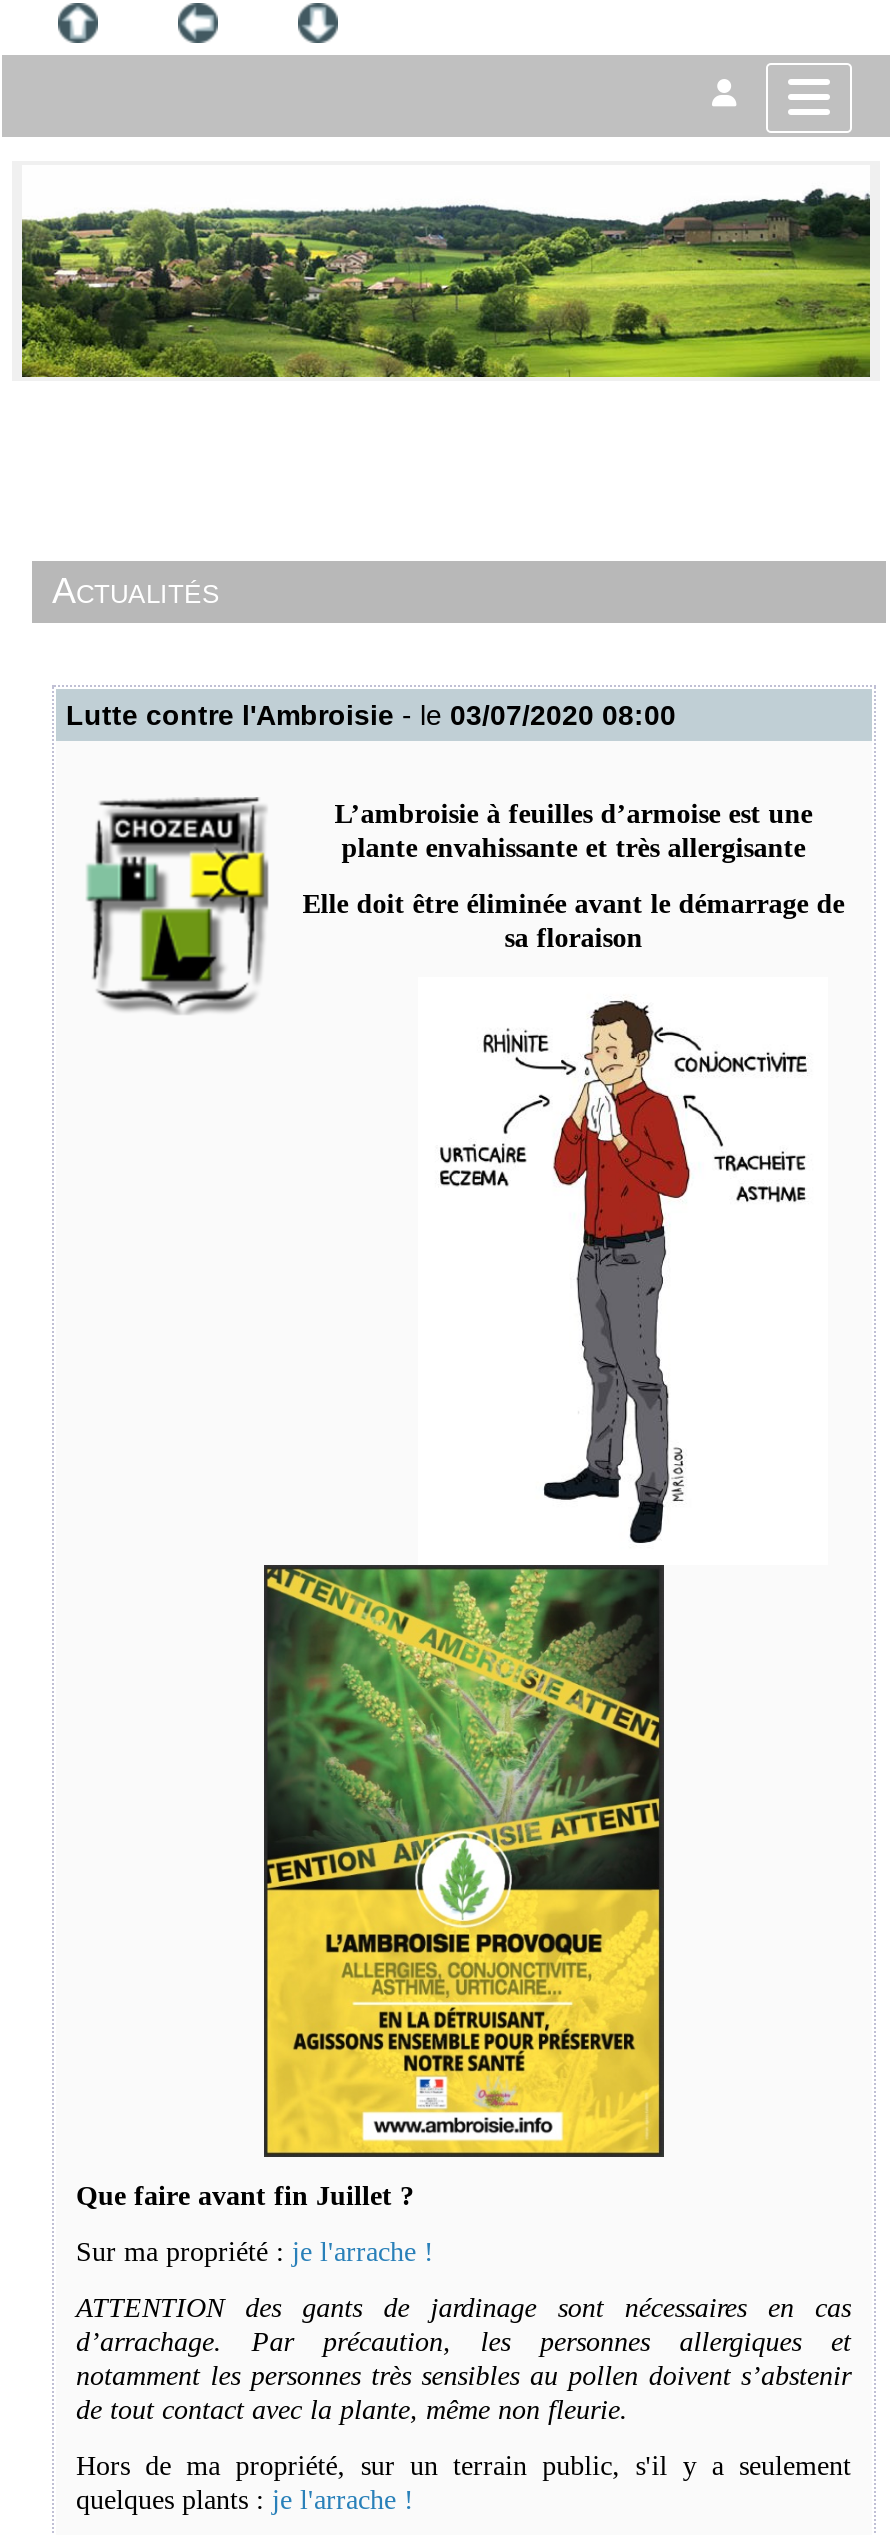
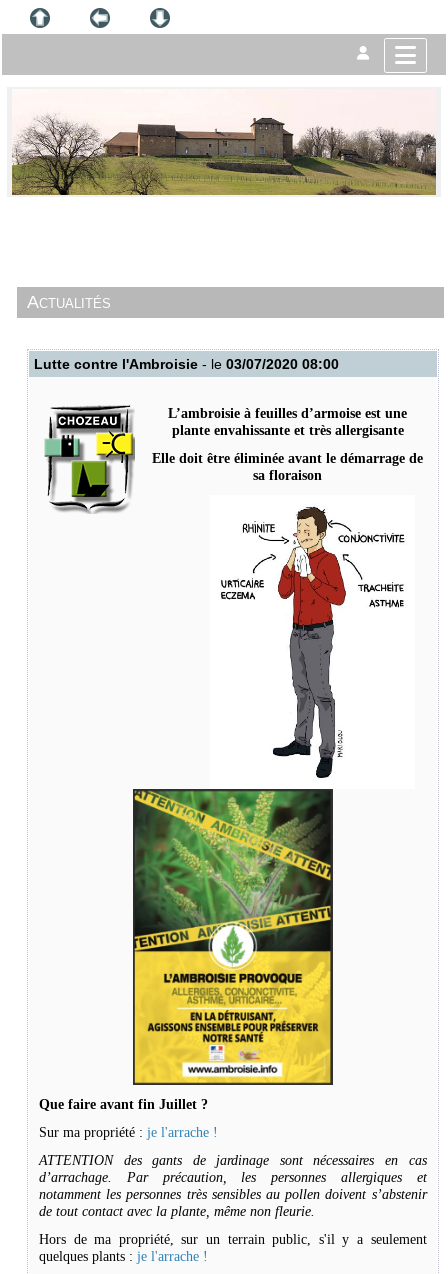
[20,187,872,379] [image] -> [12,101,437,196] [image]

